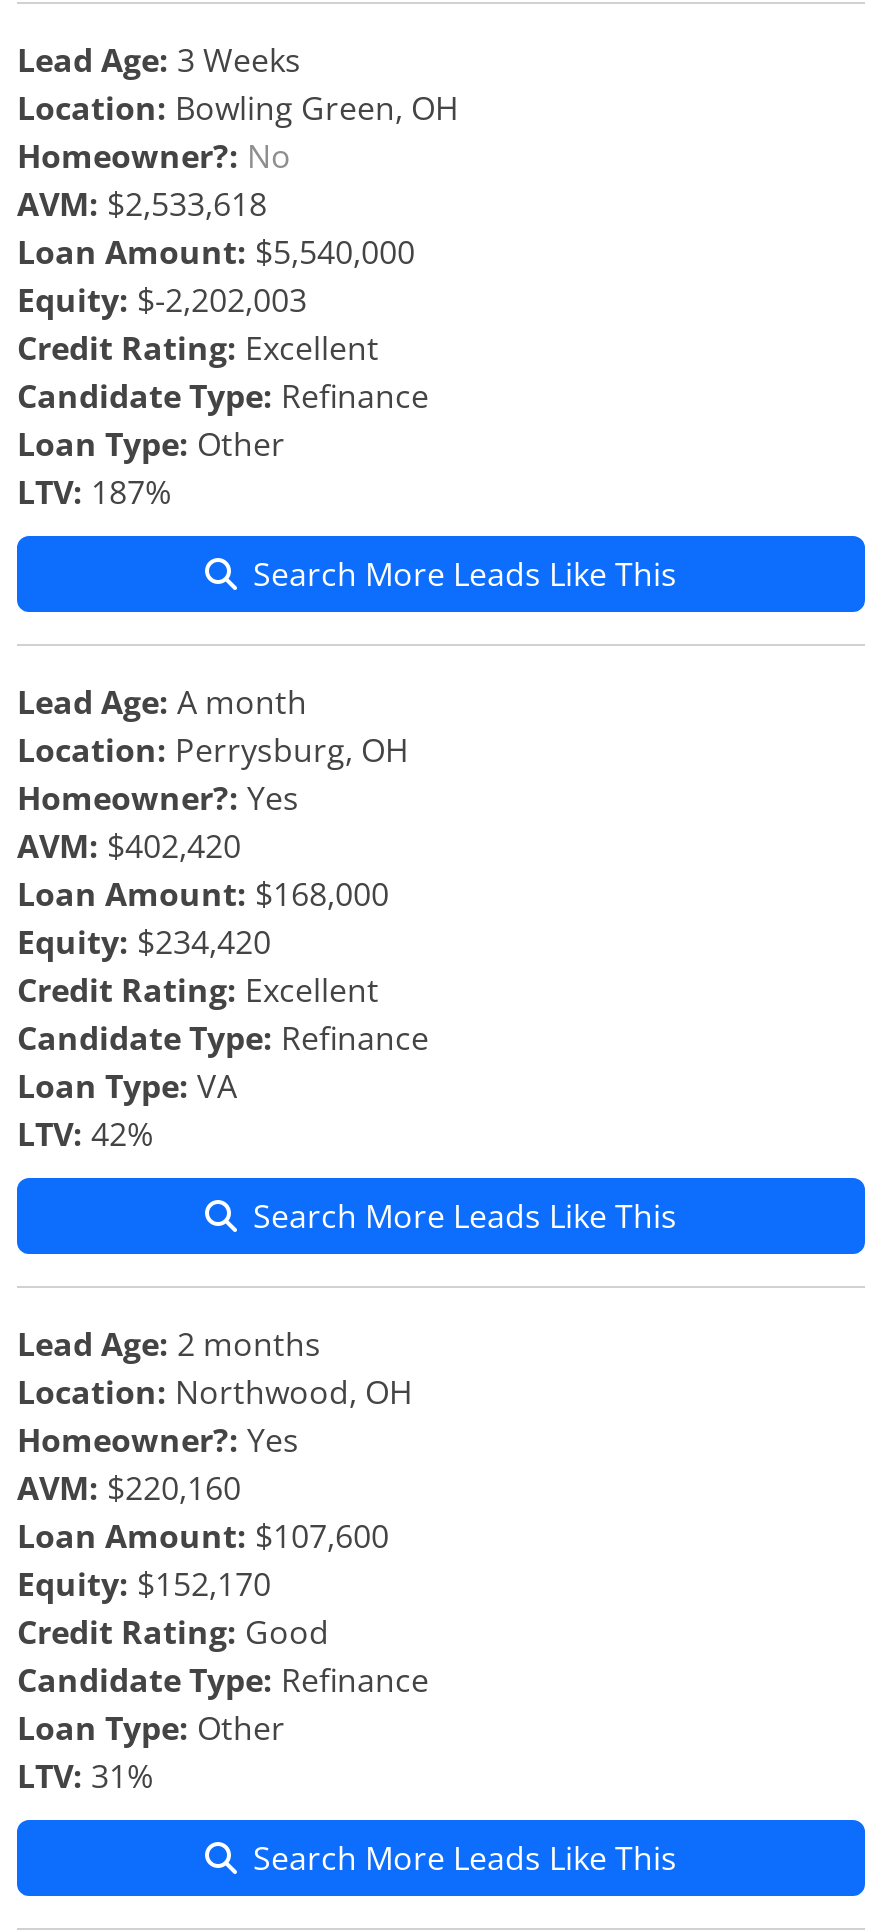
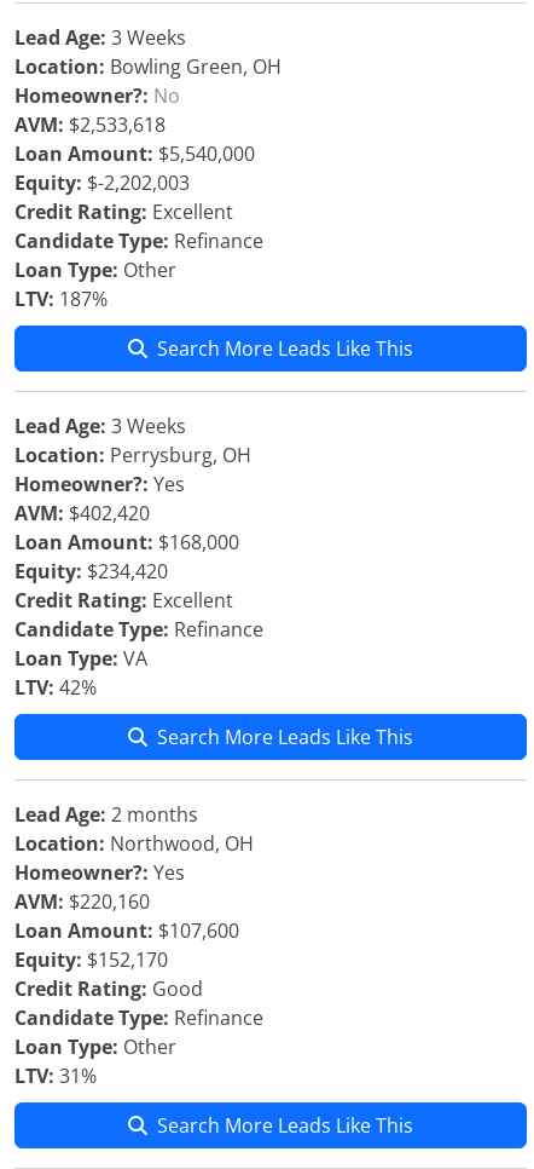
[17,680,307,724] Lead Age: A month -> [14,413,186,439] Lead Age: 3 Weeks

